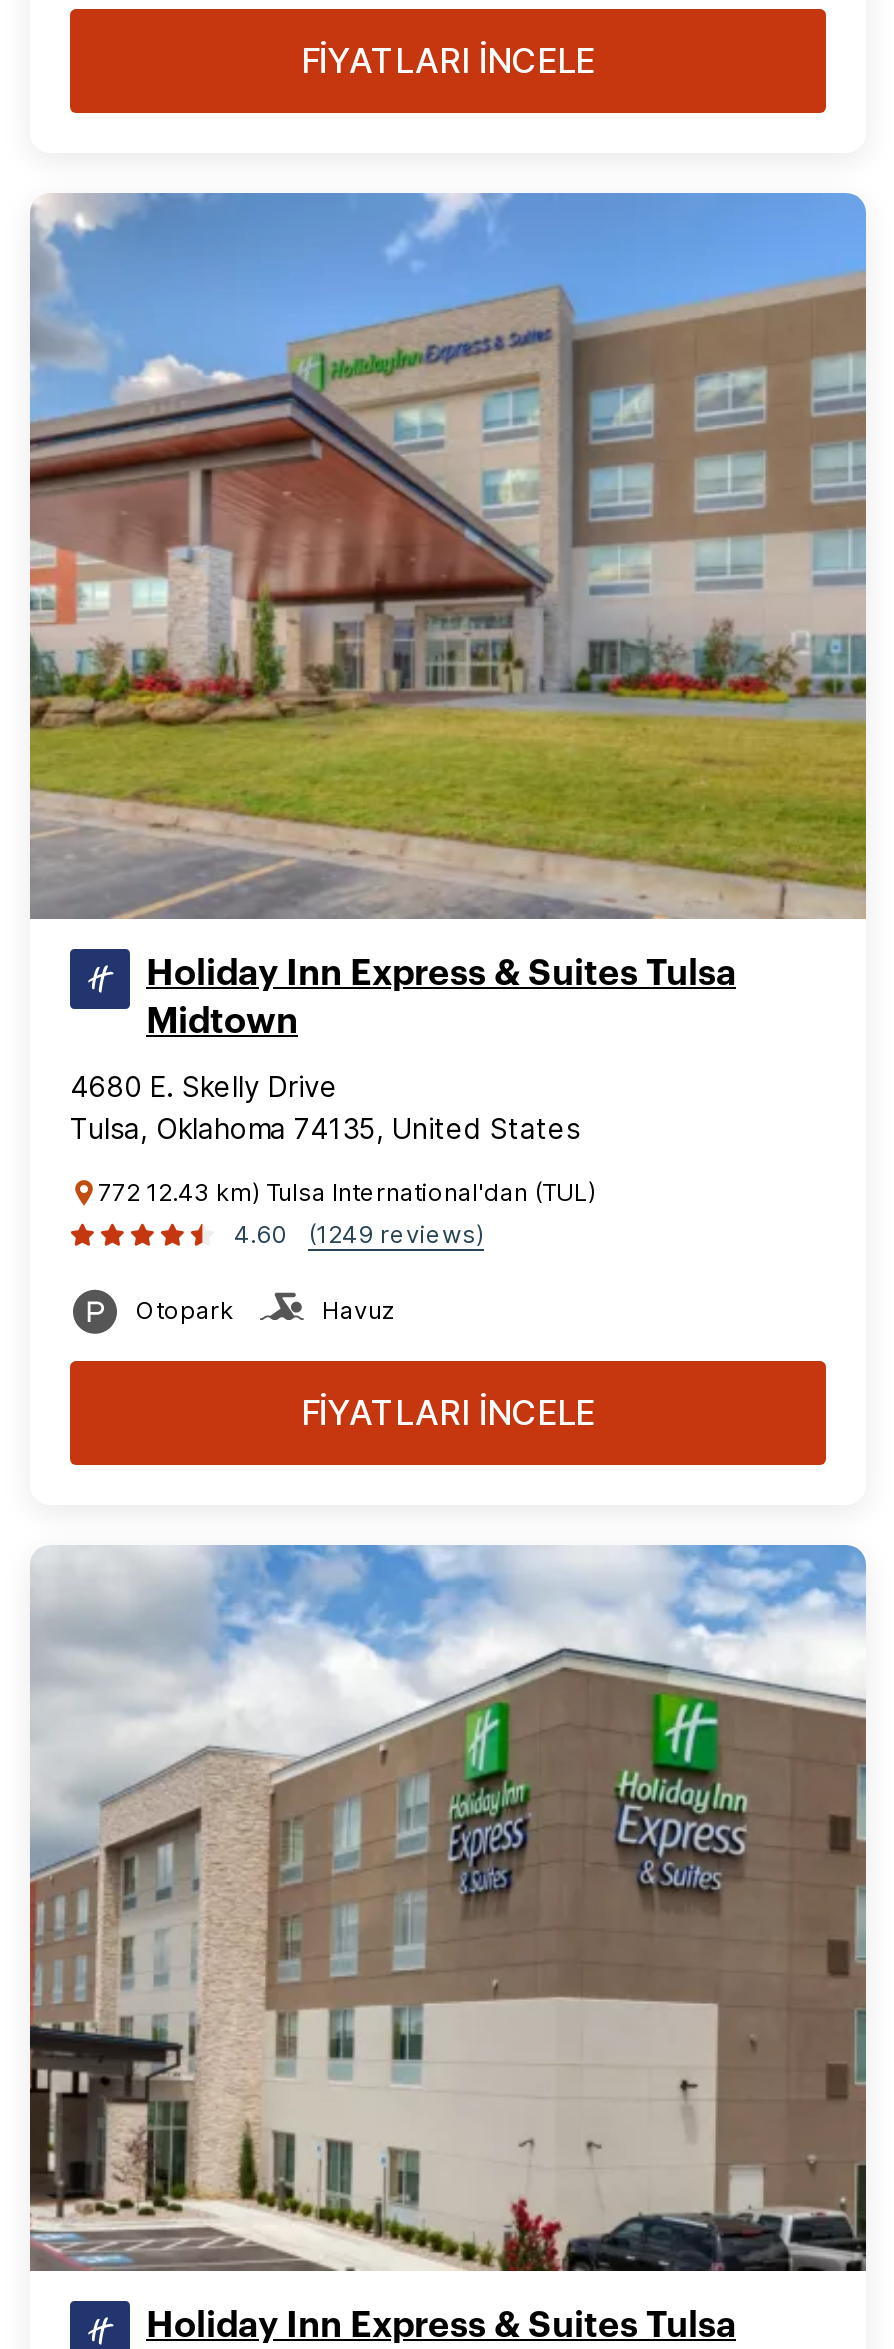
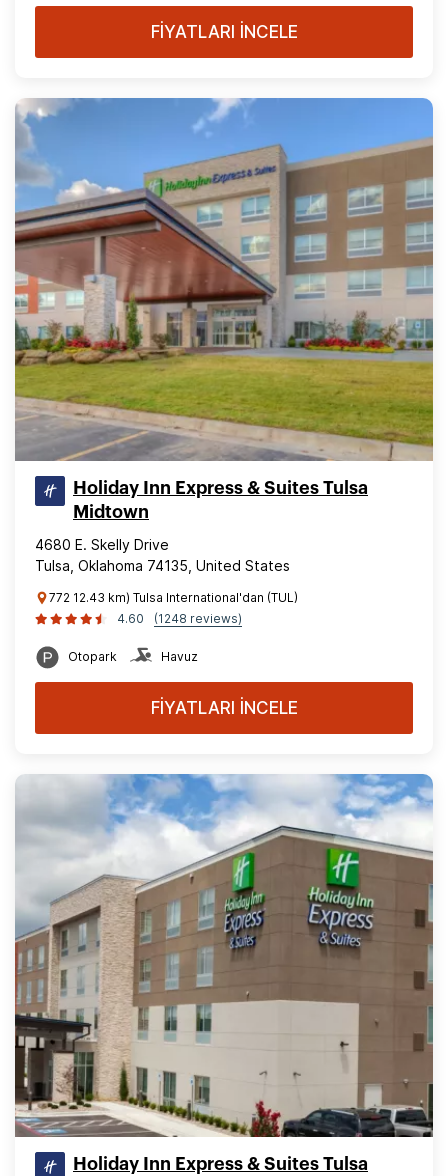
[234,1219,484,1249] 4.60 (1249 reviews) -> [117,611,242,626] 4.60 (1248 reviews)

